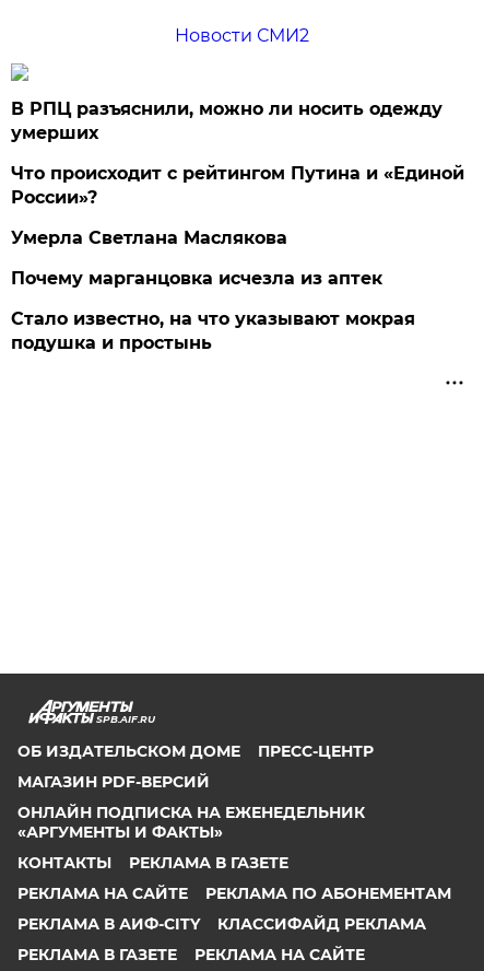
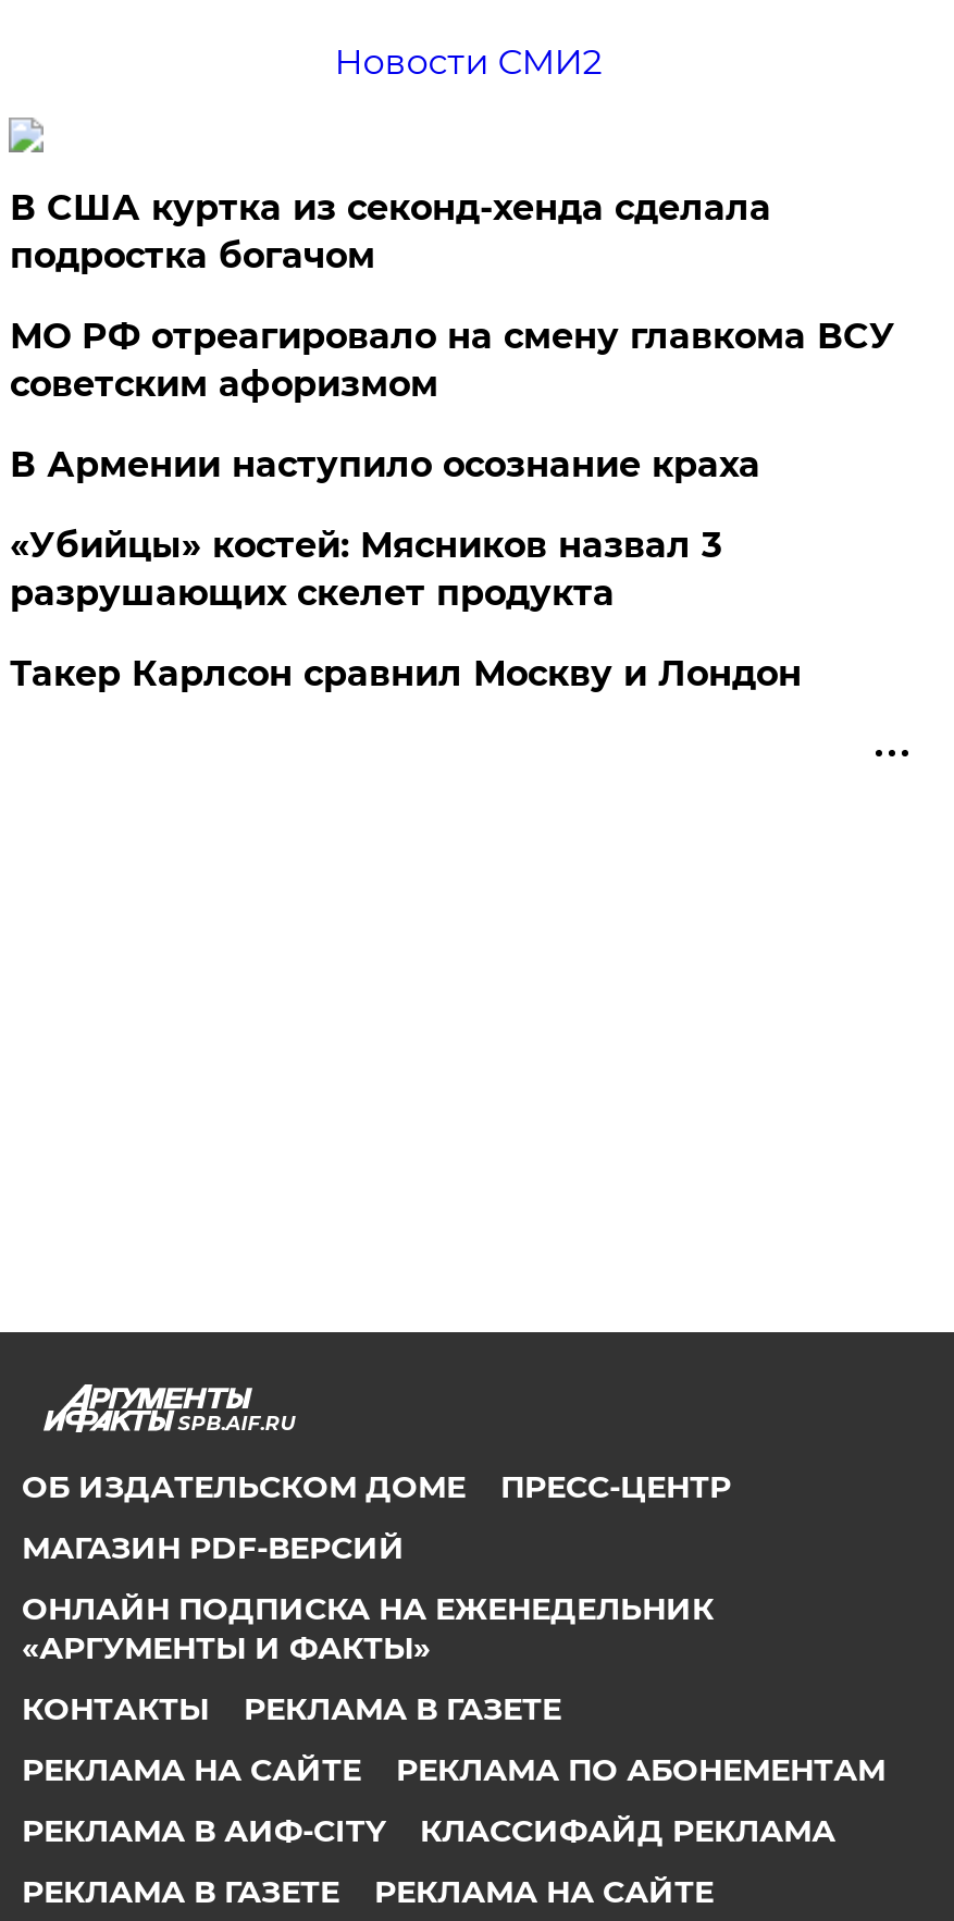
[11,98,443,143] В РПЦ разъяснили, можно ли носить одежду | умерших -> [10,187,771,276] В США куртка из секонд-хенда сделала | подростка богачом
[11,163,465,208] Что происходит с рейтингом Путина и «Единой | России»? -> [10,316,895,405] МО РФ отреагировало на смену главкома ВСУ | советским афоризмом
[11,227,288,248] Умерла Светлана Маслякова -> [10,444,760,485] В Армении наступило осознание краха
[11,268,383,289] Почему марганцовка исчезла из аптек -> [10,525,721,614] «Убийцы» костей: Мясников назвал 3 | разрушающих скелет продукта
[11,308,416,353] Стало известно, на что указывают мокрая | подушка и простынь -> [10,653,801,694] Такер Карлсон сравнил Москву и Лондон

